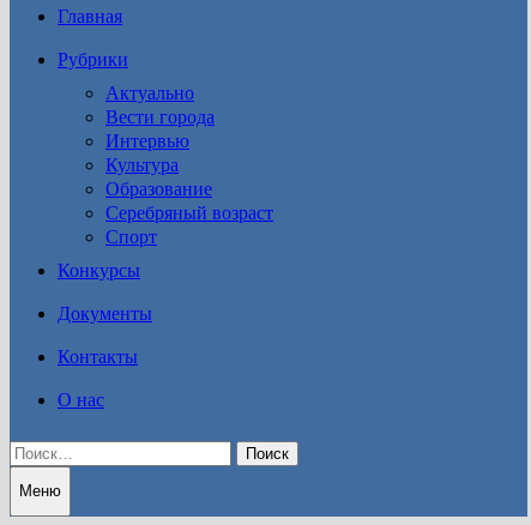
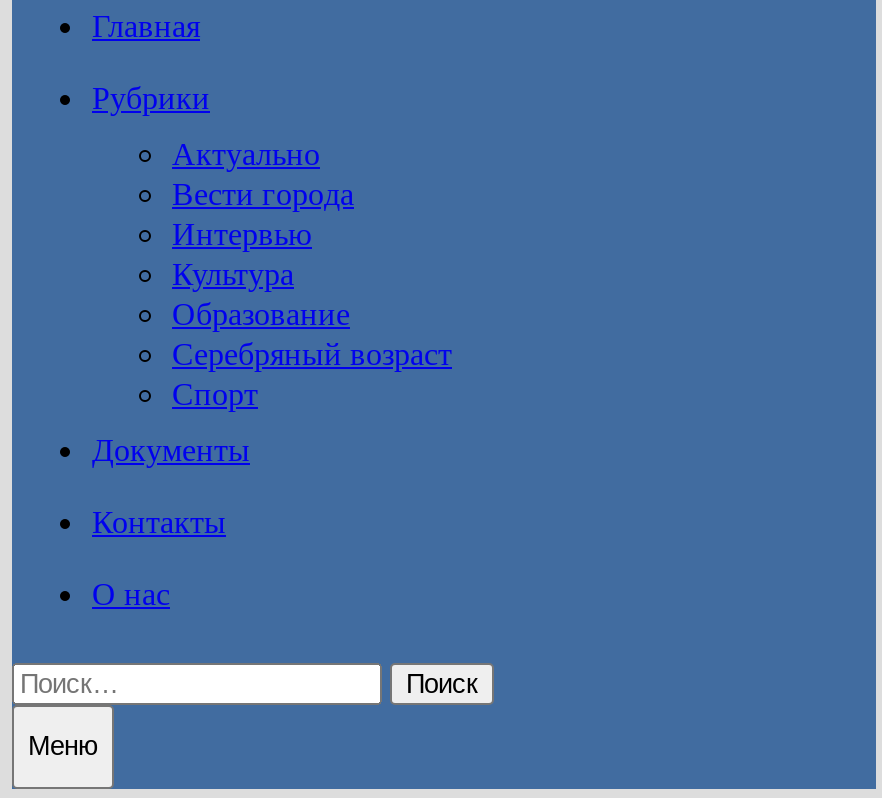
[58,260,140,280] Конкурсы -> none

